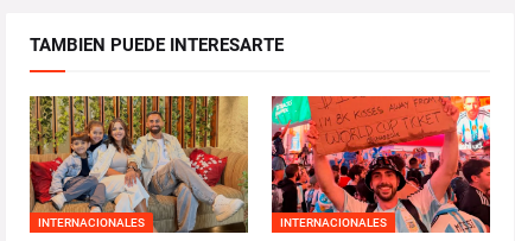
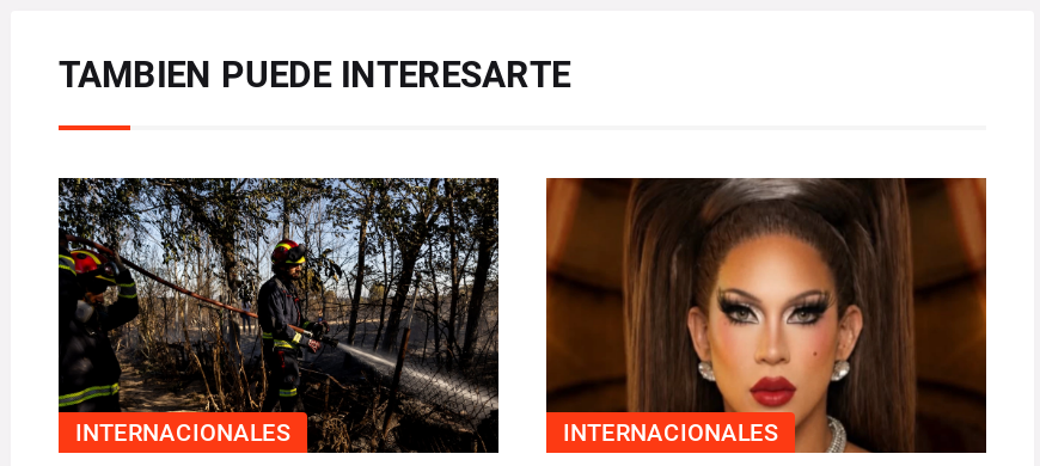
[28,95,249,234] [image] -> [56,176,501,455] [image]
[271,95,491,234] [image] -> [544,176,989,455] [image]

